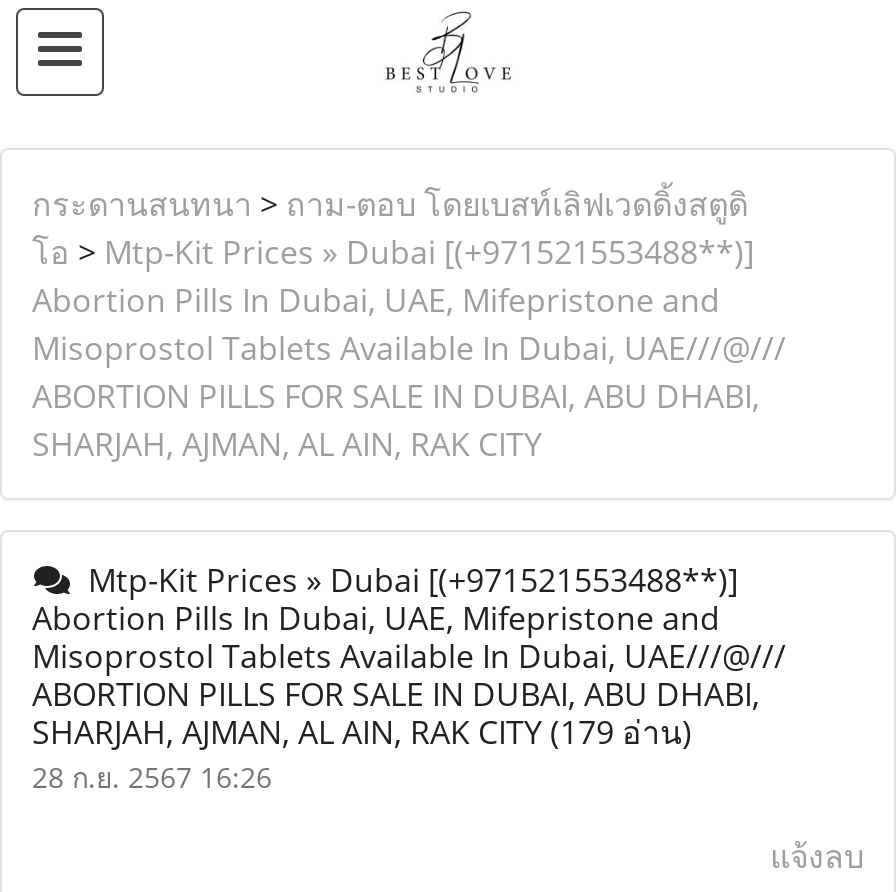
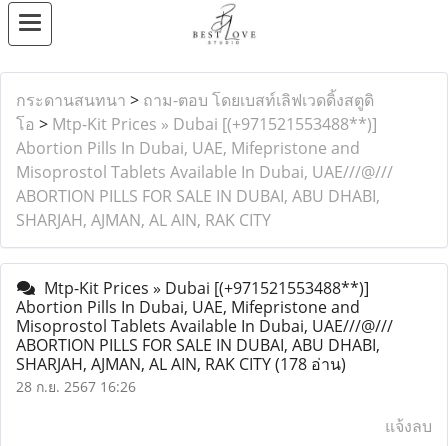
[32,710,692,754] SHARJAH, AJMAN, AL AIN, RAK CITY (179 อ่าน) -> [16,353,346,375] SHARJAH, AJMAN, AL AIN, RAK CITY (178 อ่าน)

